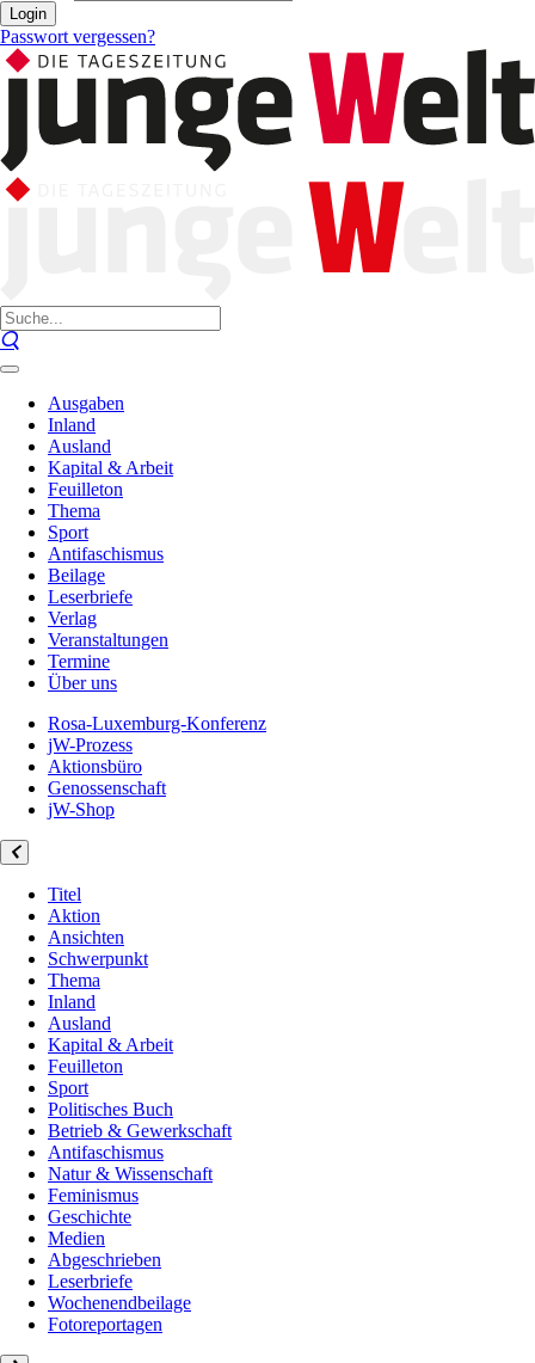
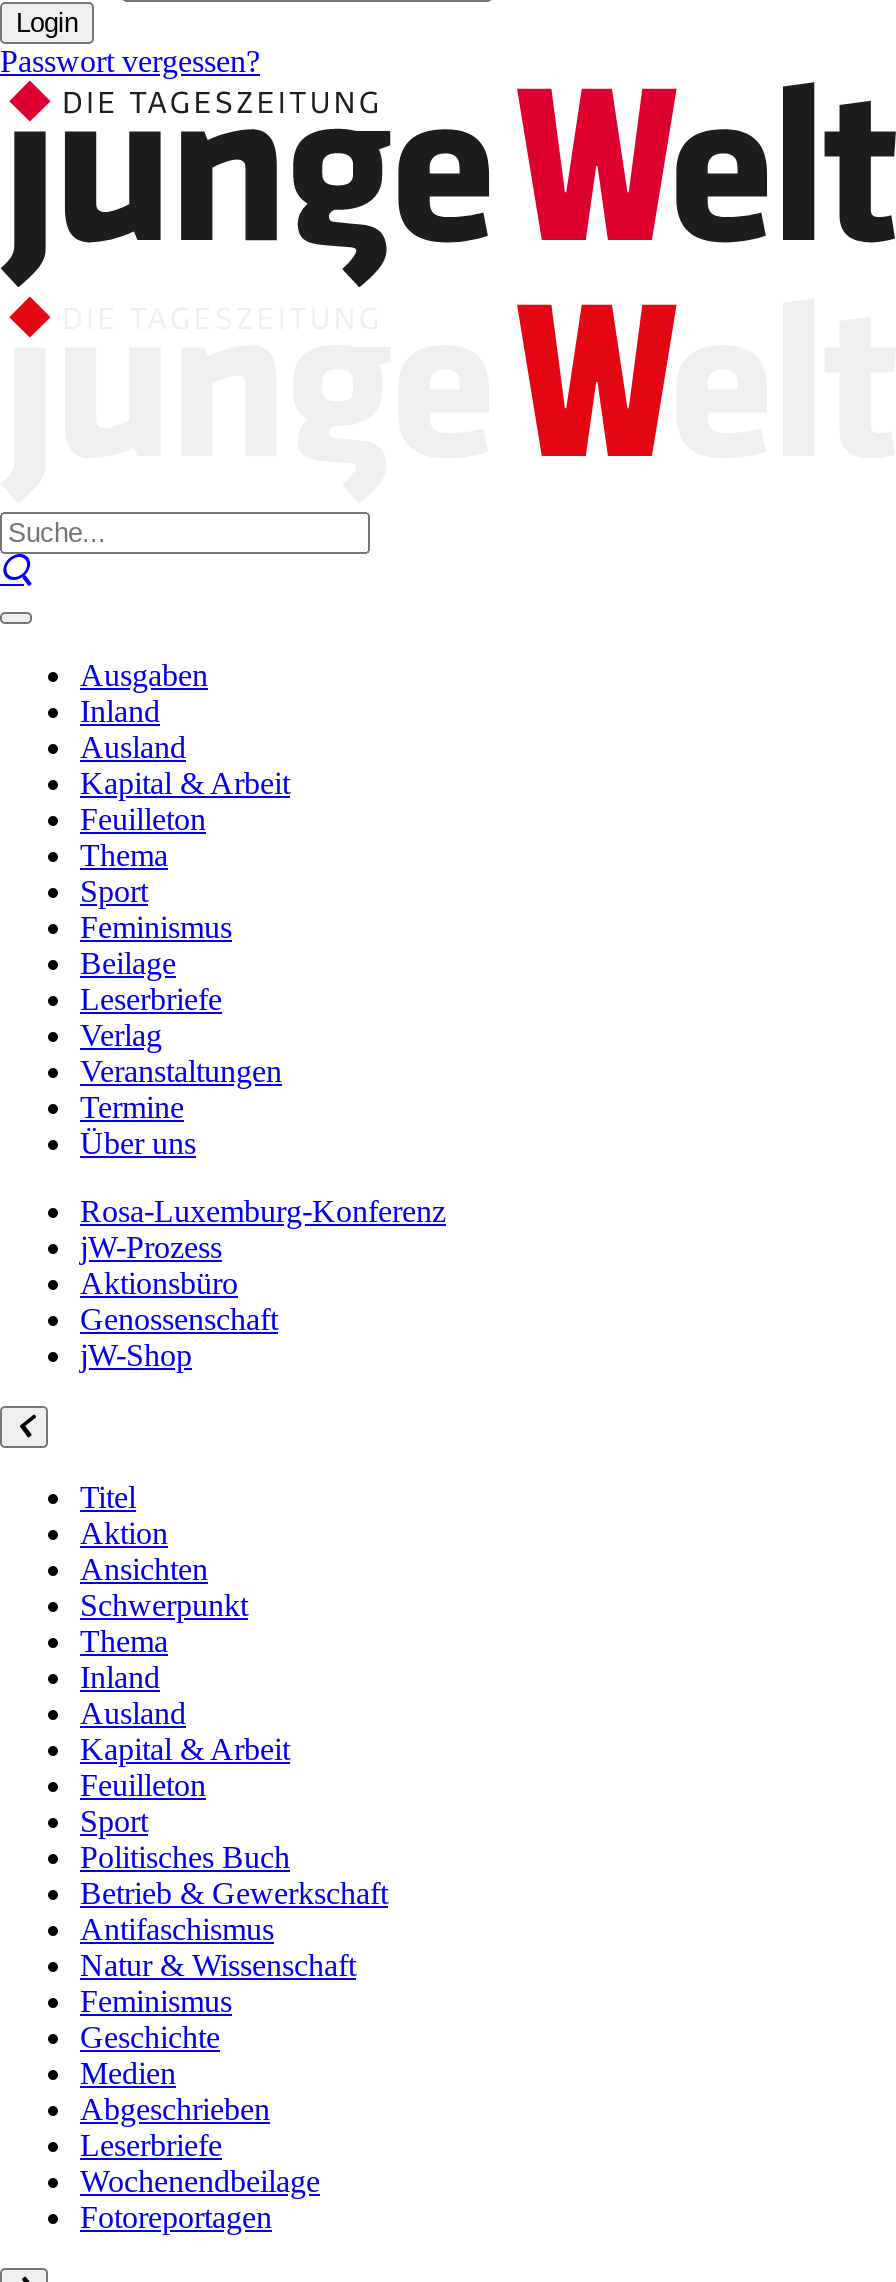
[48,544,164,564] Antifaschismus -> [80,910,232,944] Feminismus

